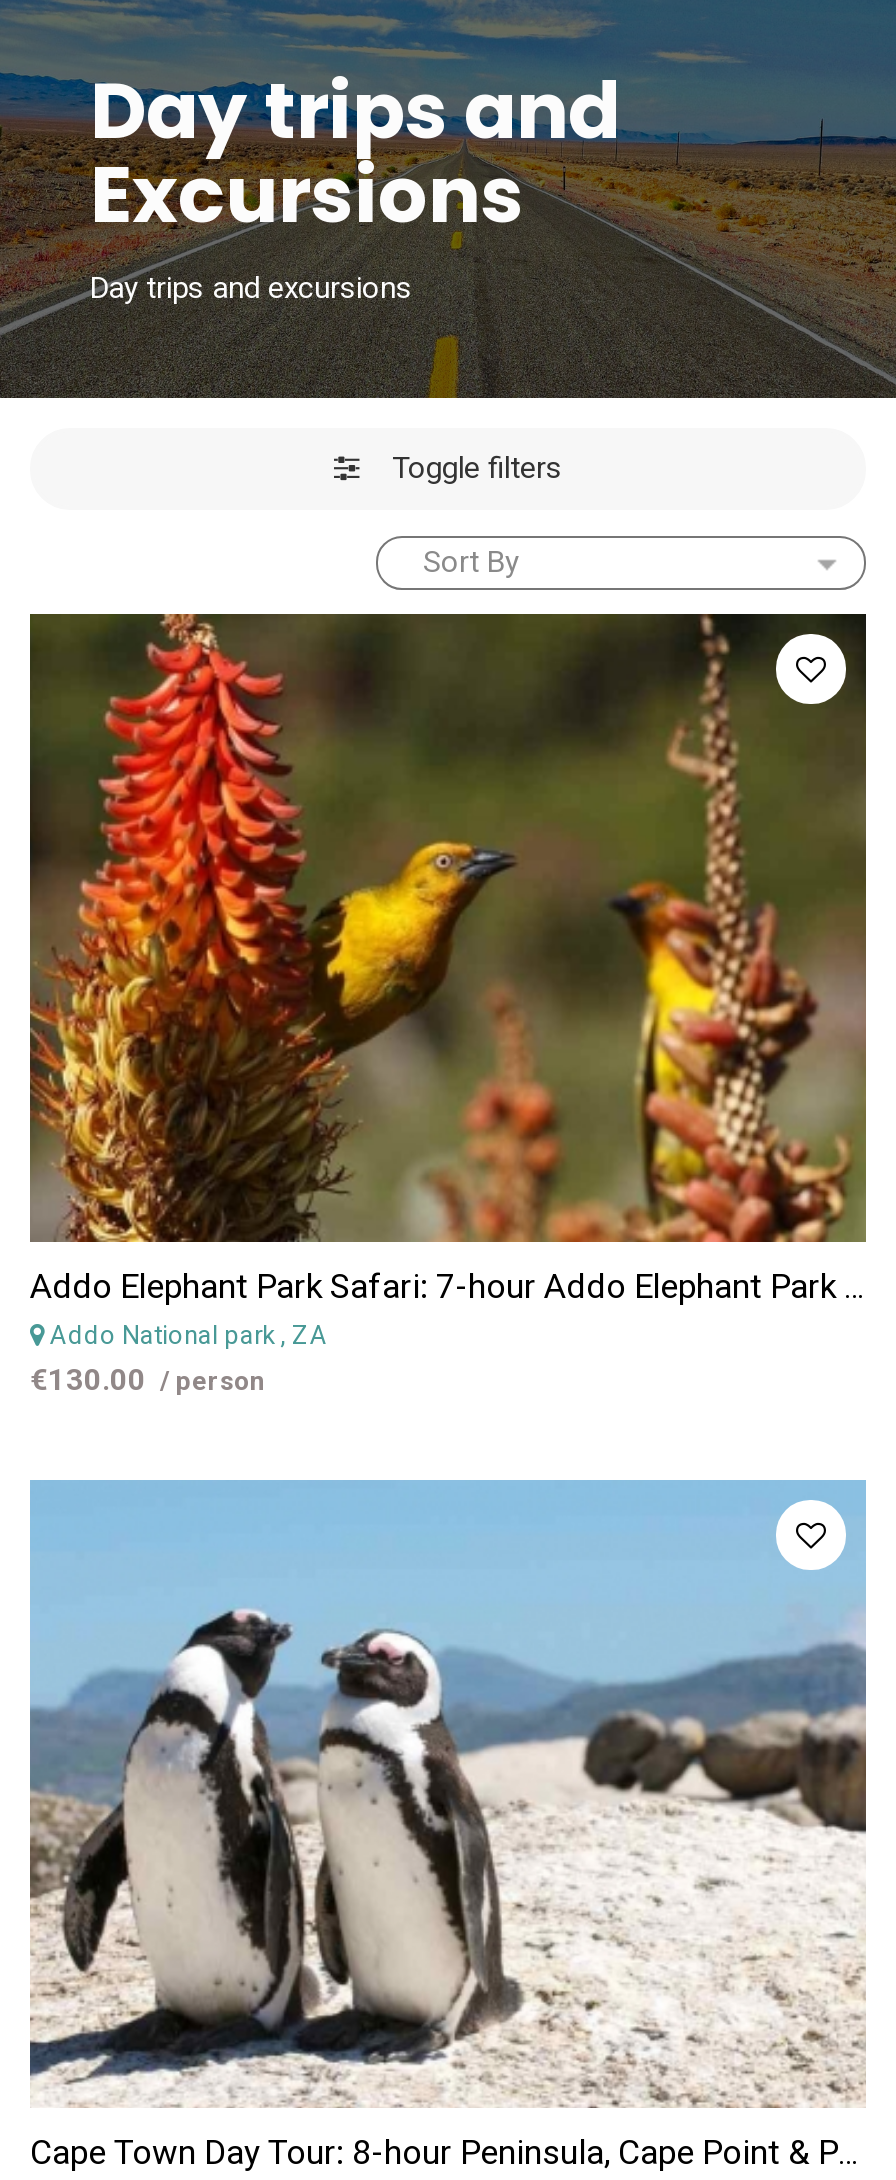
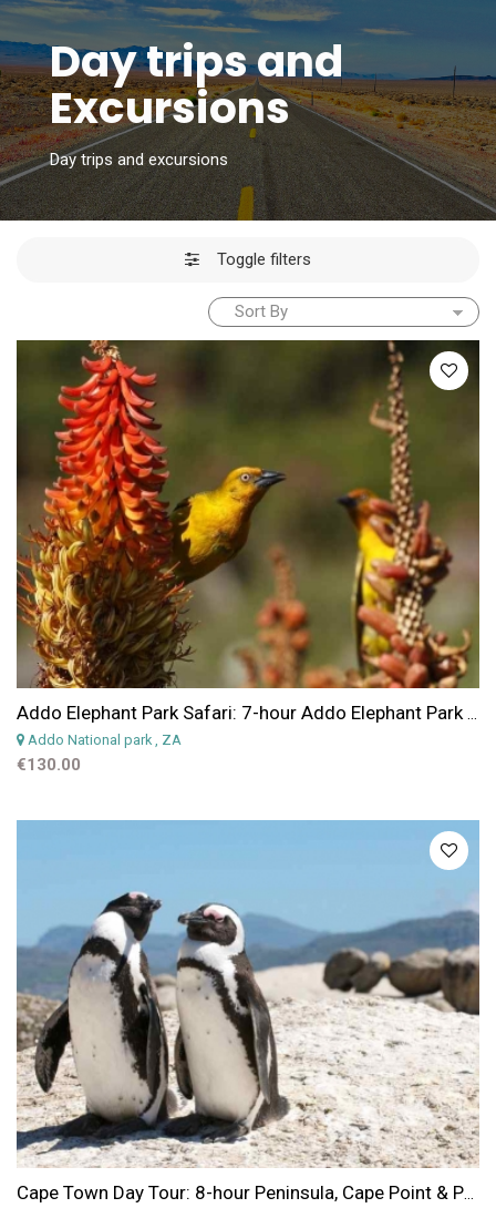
[30,1361,266,1397] €130.00 / person -> [17,754,81,774] €130.00

